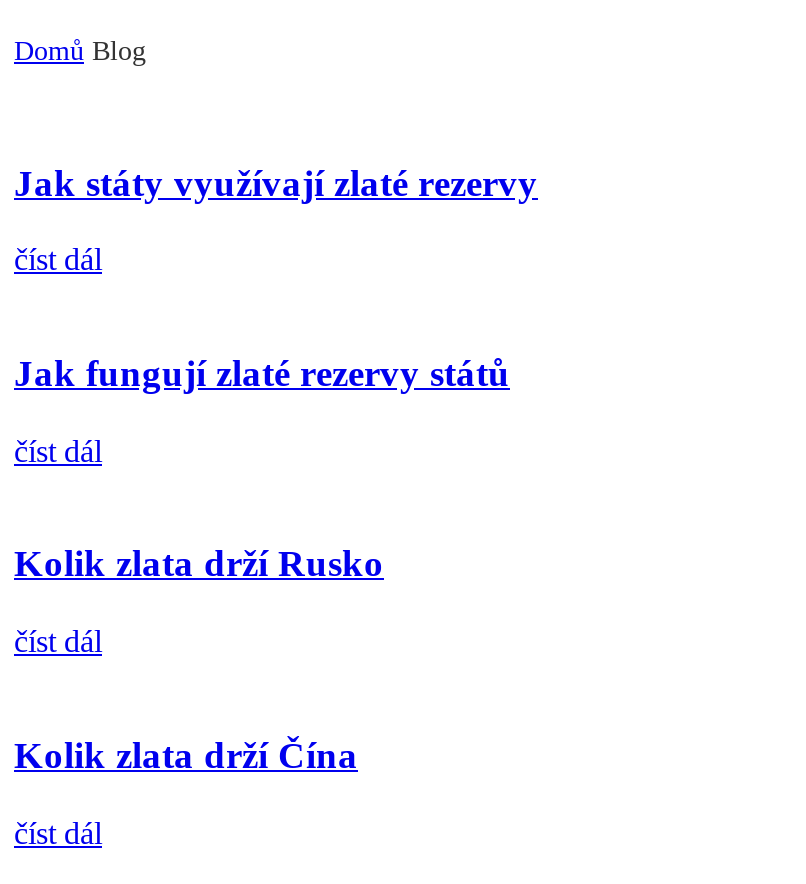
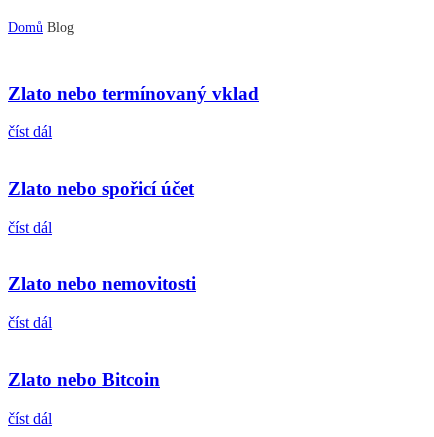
[14,161,538,203] Jak státy využívají zlaté rezervy -> [8,83,259,104] Zlato nebo termínovaný vklad
[14,352,510,394] Jak fungují zlaté rezervy států -> [8,178,194,199] Zlato nebo spořicí účet
[14,543,384,585] Kolik zlata drží Rusko -> [8,273,196,294] Zlato nebo nemovitosti
[14,734,358,776] Kolik zlata drží Čína -> [8,369,160,390] Zlato nebo Bitcoin

